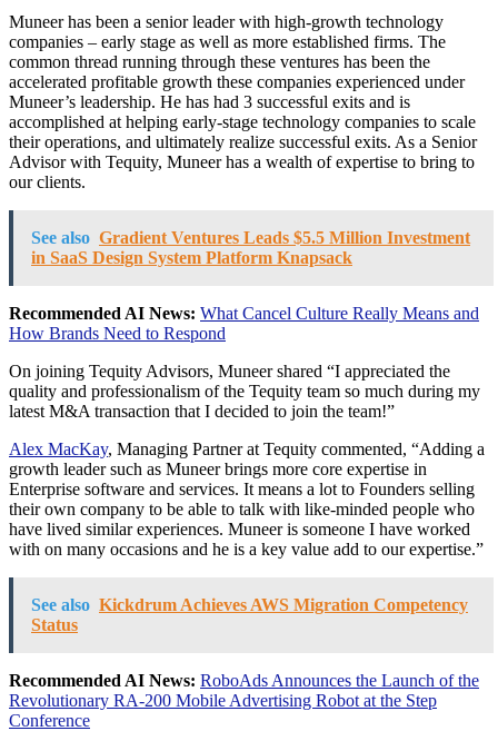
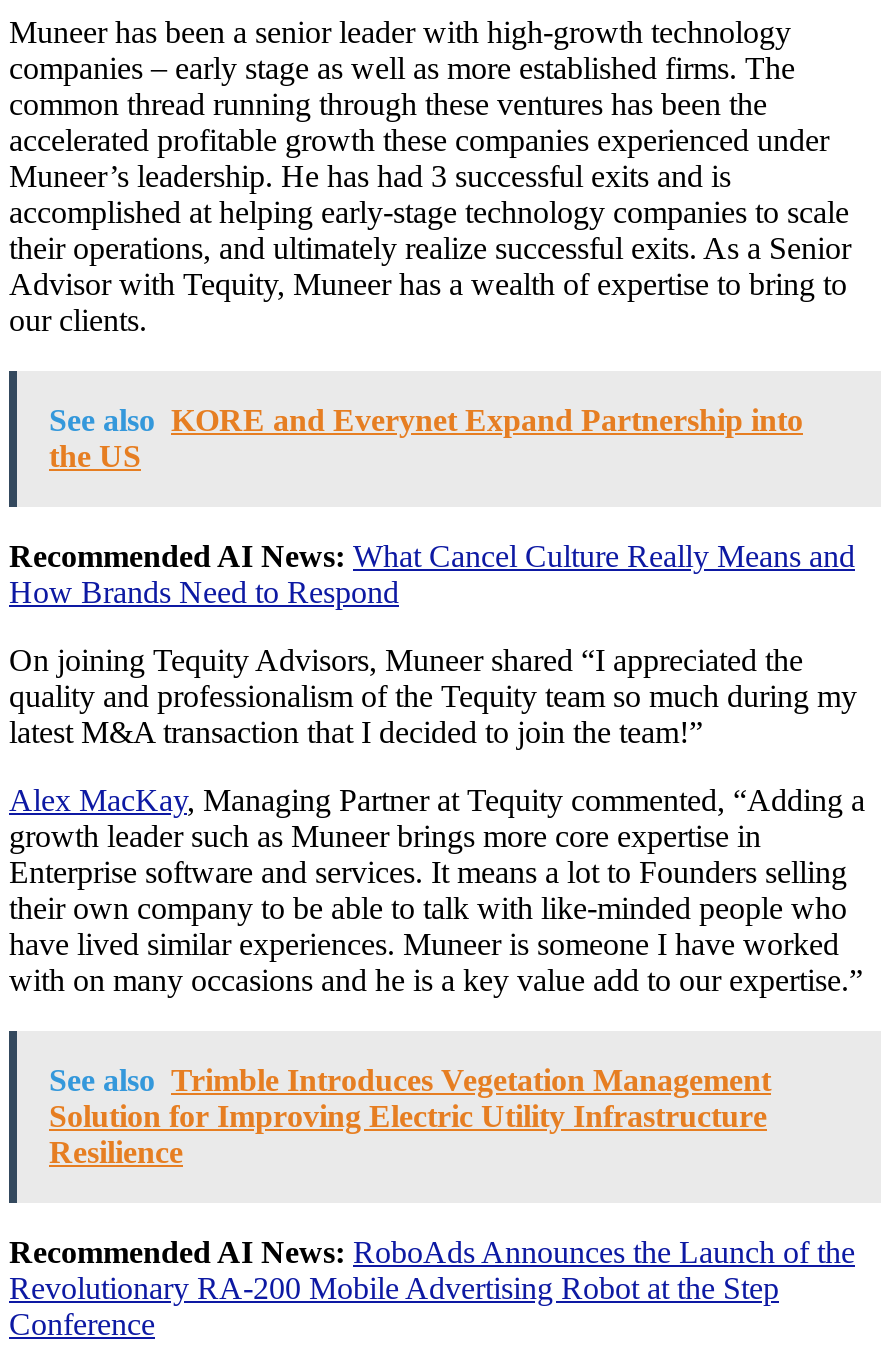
[31,228,470,267] See also Gradient Ventures Leads $5.5 Million Investment | in SaaS Design System Platform Knapsack -> [49,403,803,473] See also KORE and Everynet Expand Partnership into | the US
[31,595,468,634] See also Kickdrum Achieves AWS Migration Competency | Status -> [49,1063,771,1169] See also Trimble Introduces Vegetation Management | Solution for Improving Electric Utility Infrastructure | Resilience

